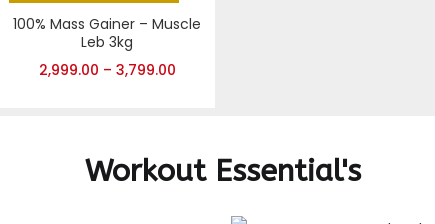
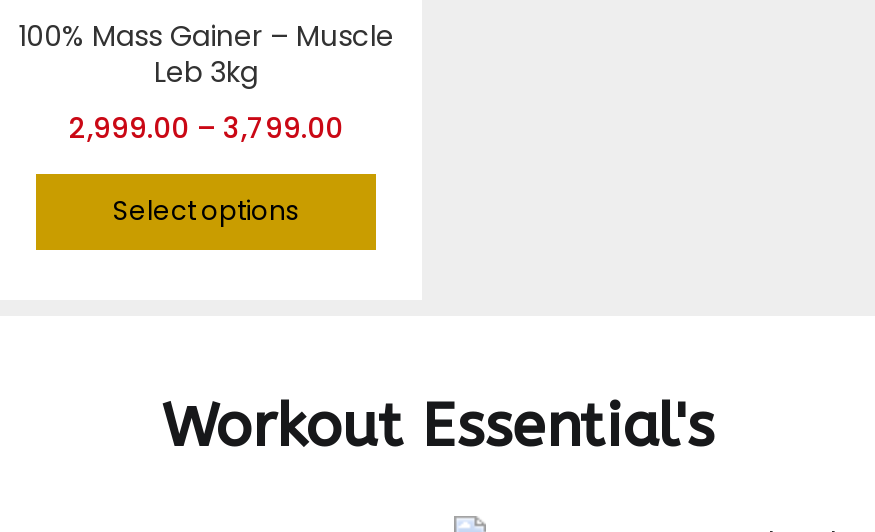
none -> [113,193,299,231] Select options

